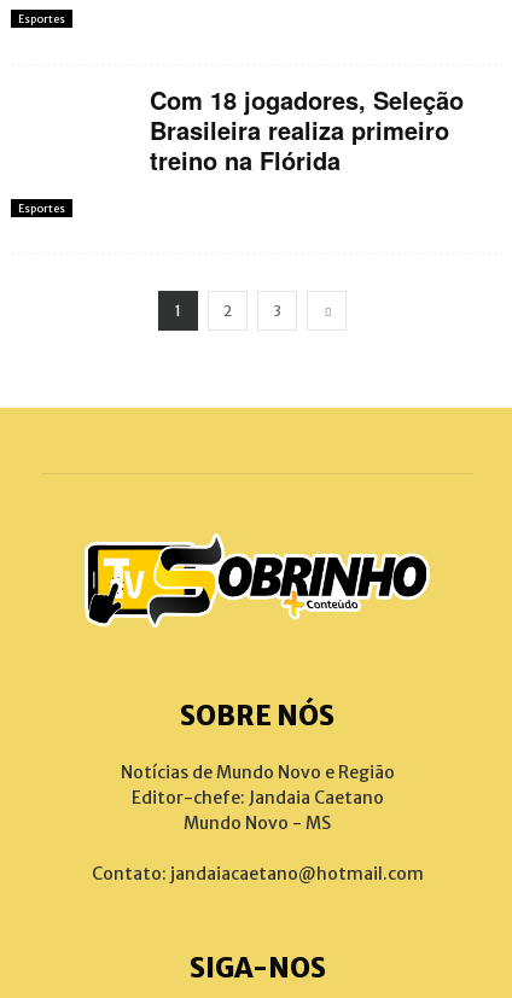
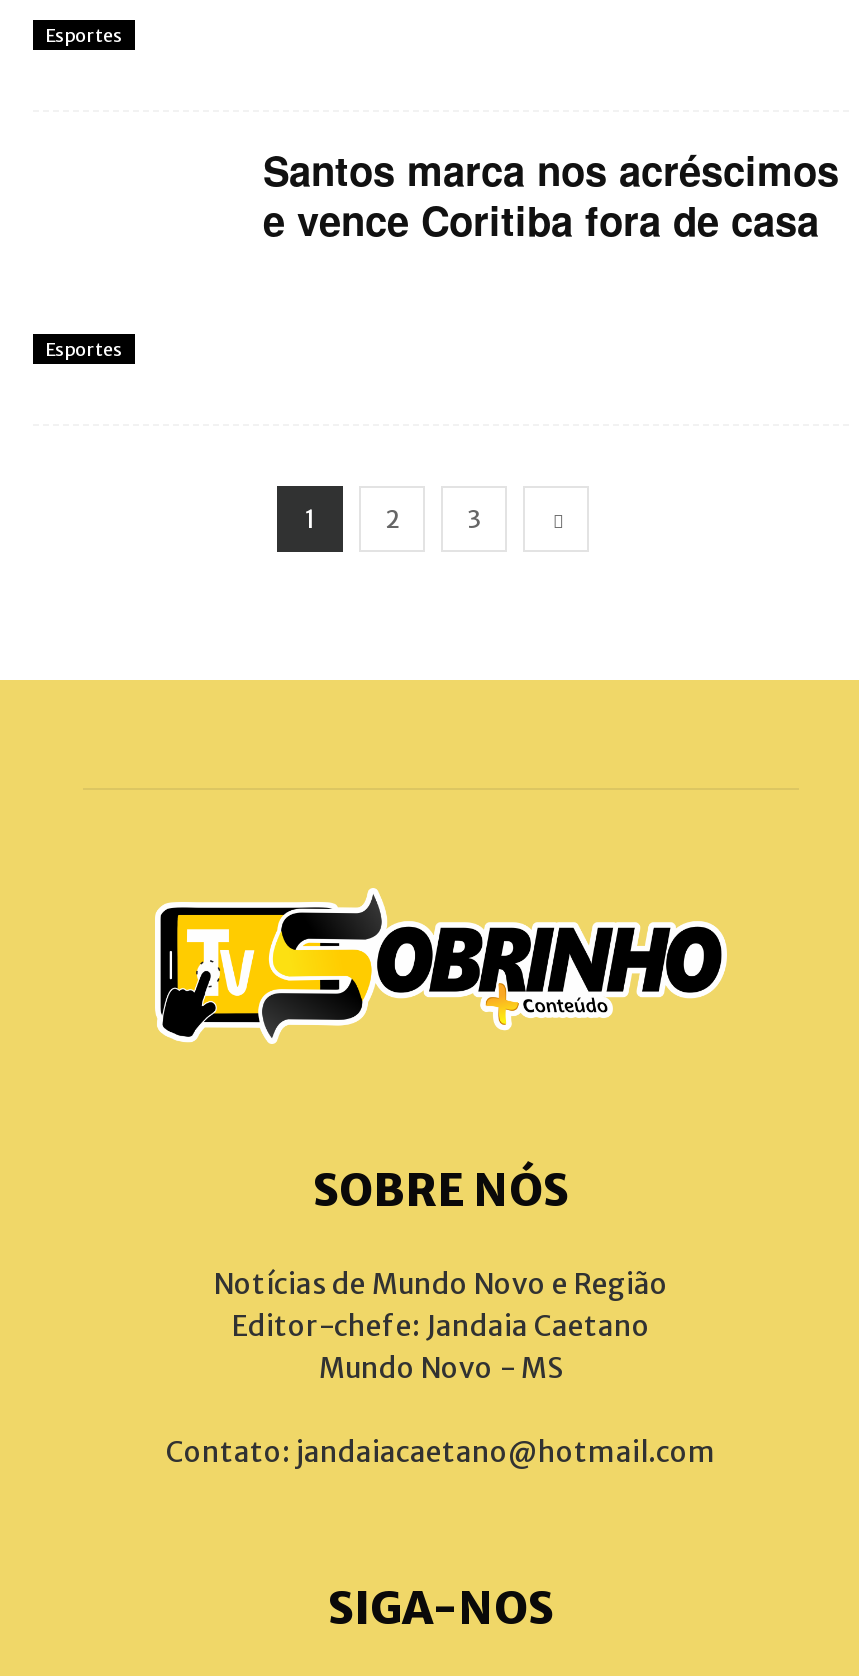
[150,82,464,177] Com 18 jogadores, Seleção | Brasileira realiza primeiro | treino na Flórida -> [263,140,839,248] Santos marca nos acréscimos | e vence Coritiba fora de casa

